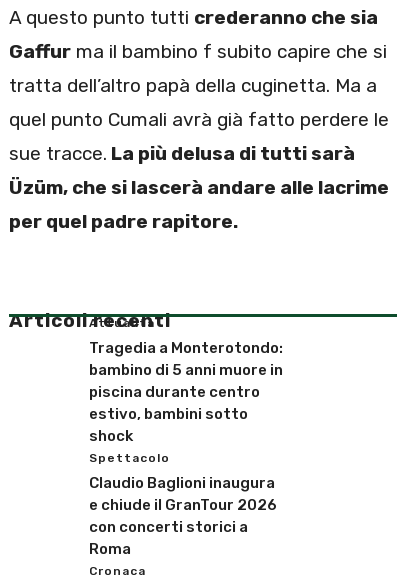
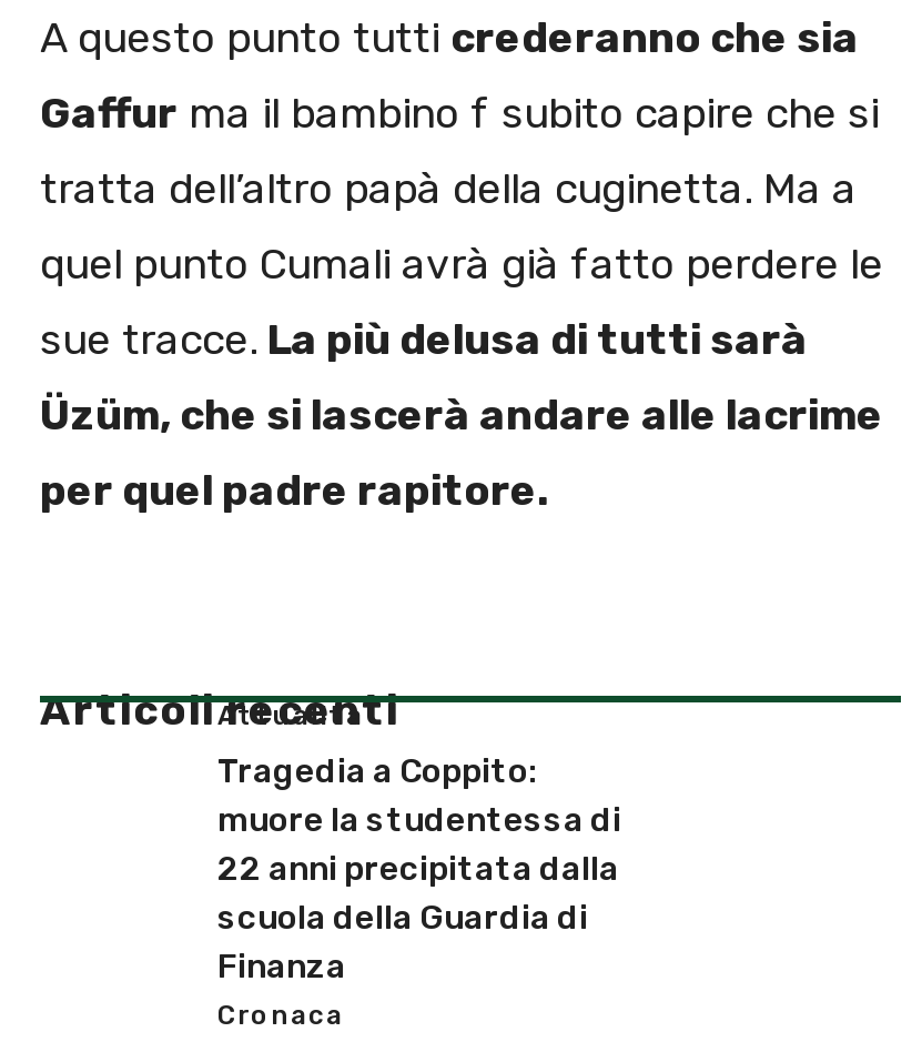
[89,339,283,558] Tragedia a Monterotondo: | bambino di 5 anni muore in | piscina durante centro | estivo, bambini sotto | shock | Spettacolo | Claudio Baglioni inaugura | e chiude il GranTour 2026 | con concerti storici a | Roma -> [217,750,621,986] Tragedia a Coppito: | muore la studentessa di | 22 anni precipitata dalla | scuola della Guardia di | Finanza

